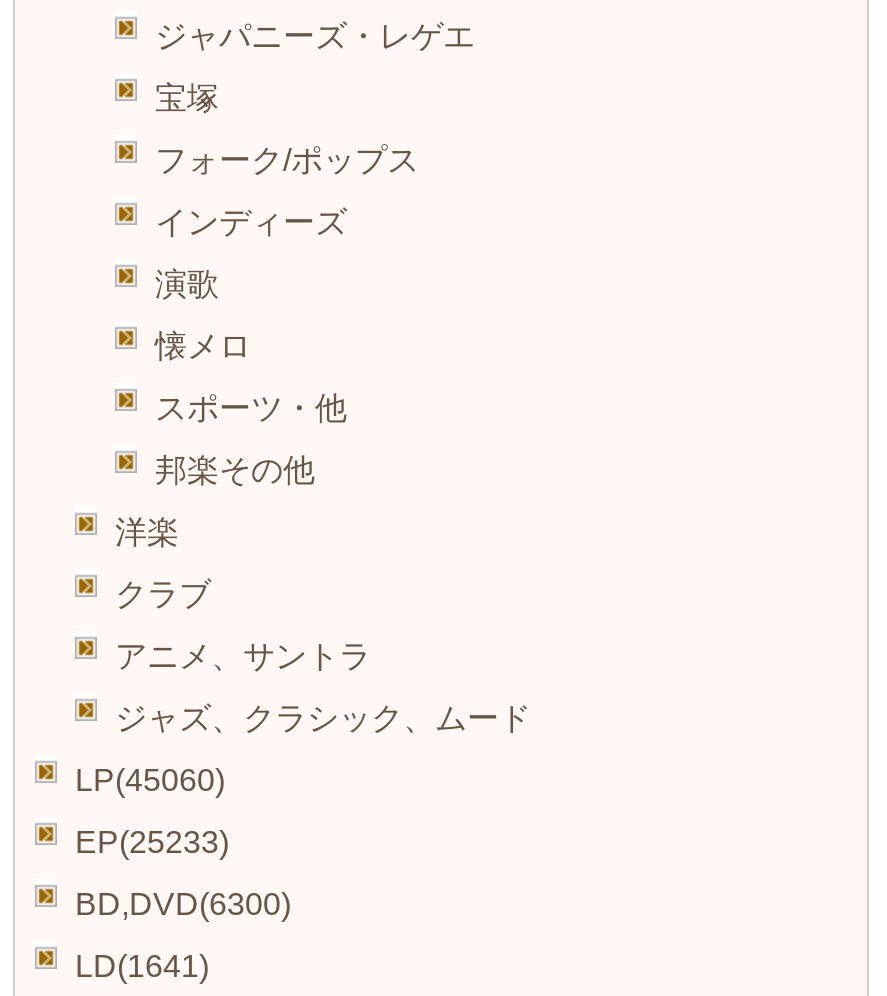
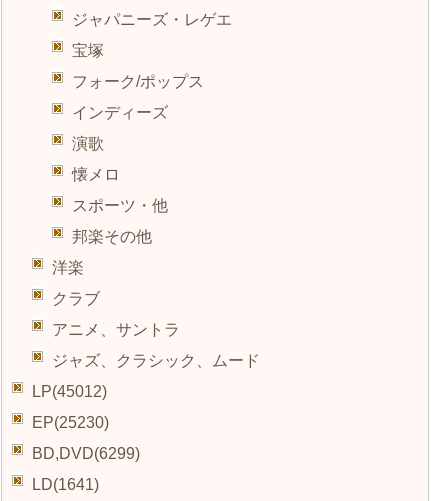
[75,763,225,797] LP(45060) -> [32,383,107,400] LP(45012)
[75,825,229,859] EP(25233) -> [32,414,109,431] EP(25230)
[75,887,291,921] BD,DVD(6300) -> [32,445,140,462] BD,DVD(6299)

